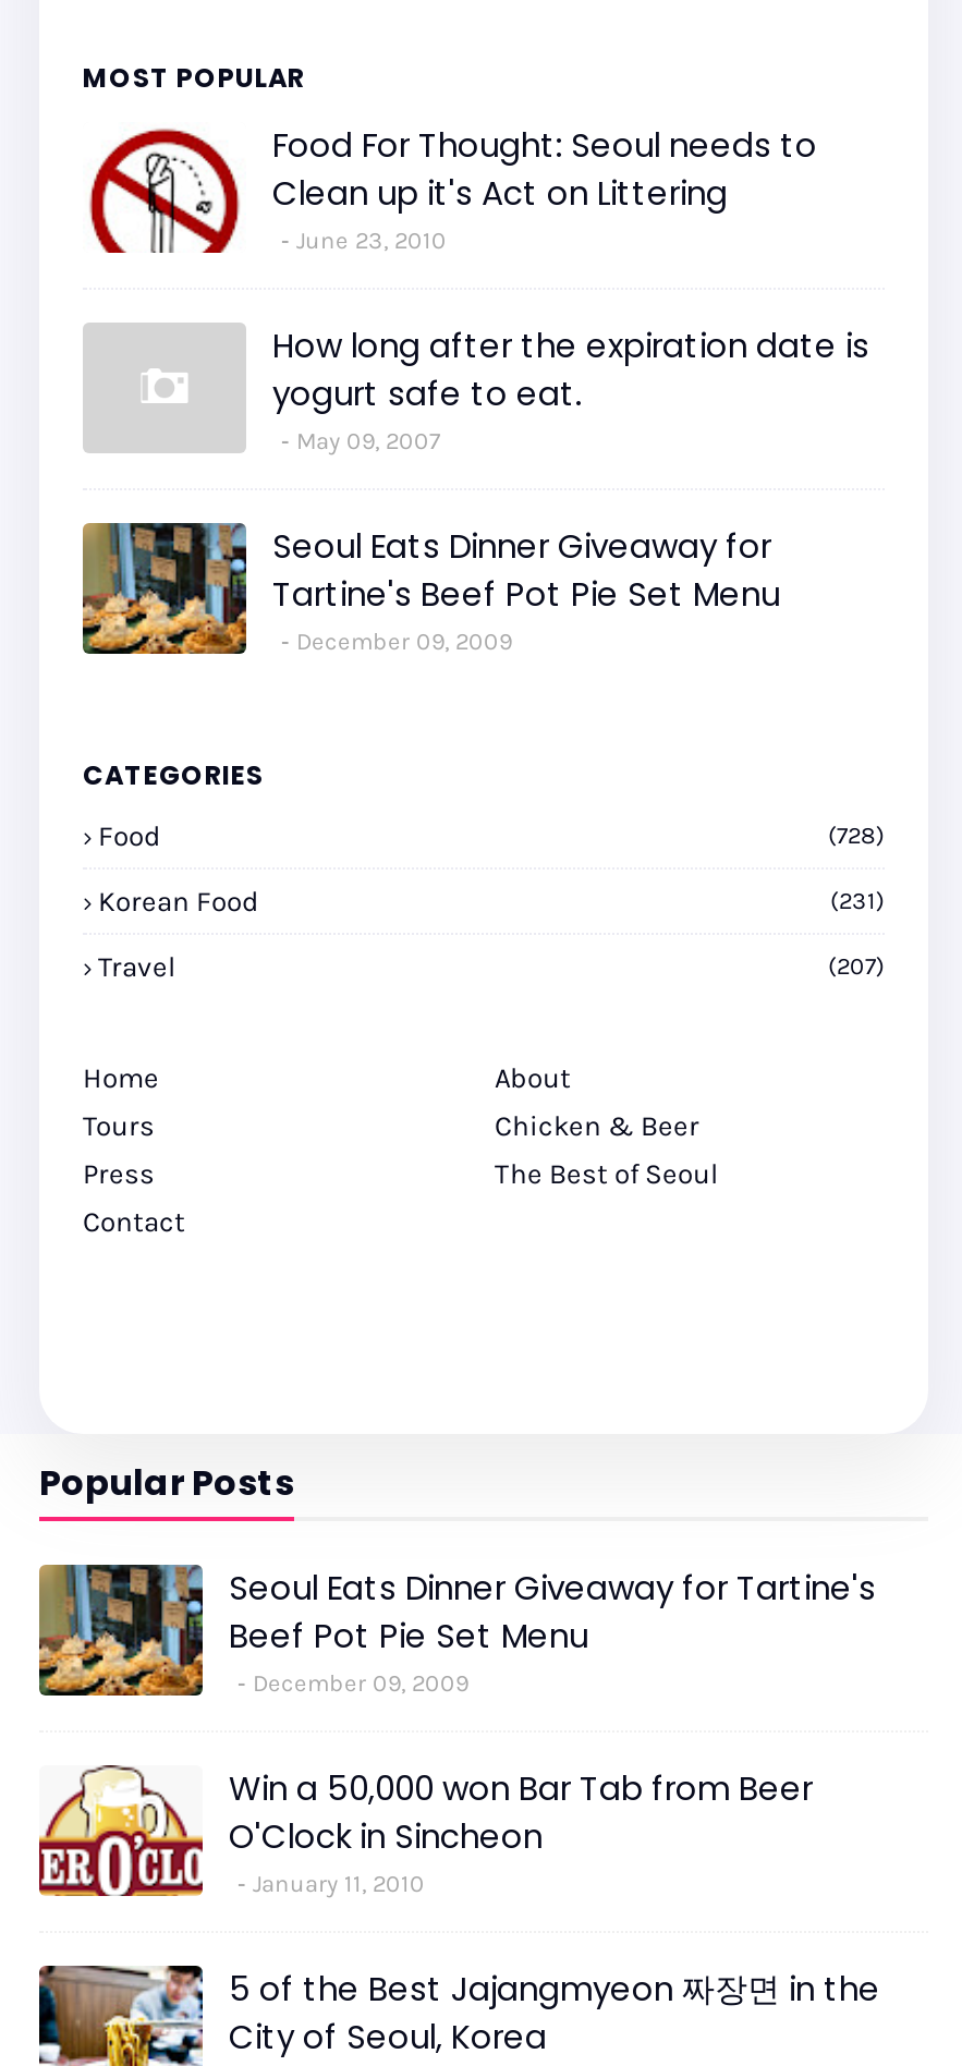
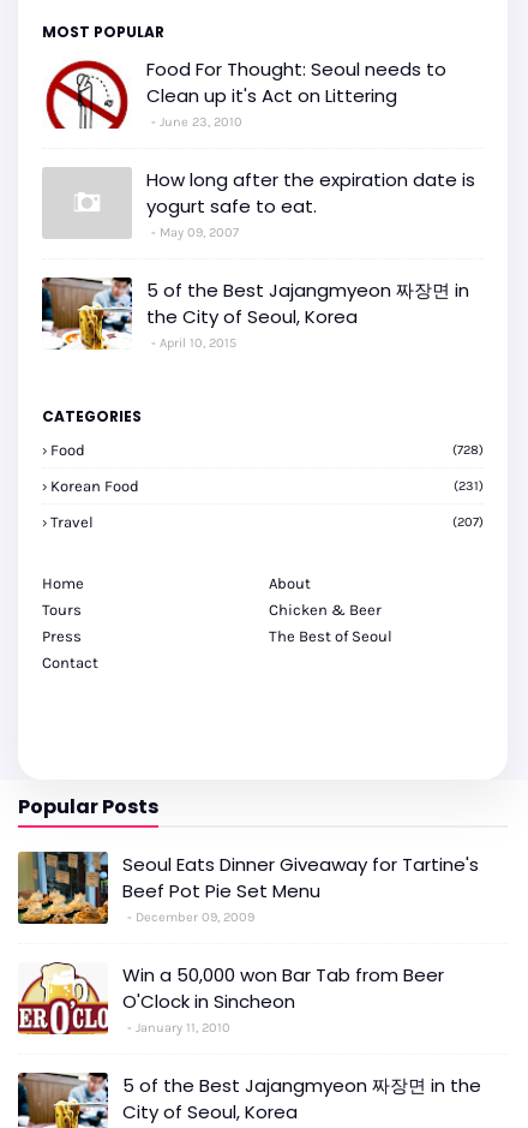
[81,521,780,656] [image] | Seoul Eats Dinner Giveaway for | Tartine's Beef Pot Pie Set Menu | December 09, 2009 -> [41,276,469,351] [image] | 5 of the Best Jajangmyeon 짜장면 in | the City of Seoul, Korea | April 10, 2015

